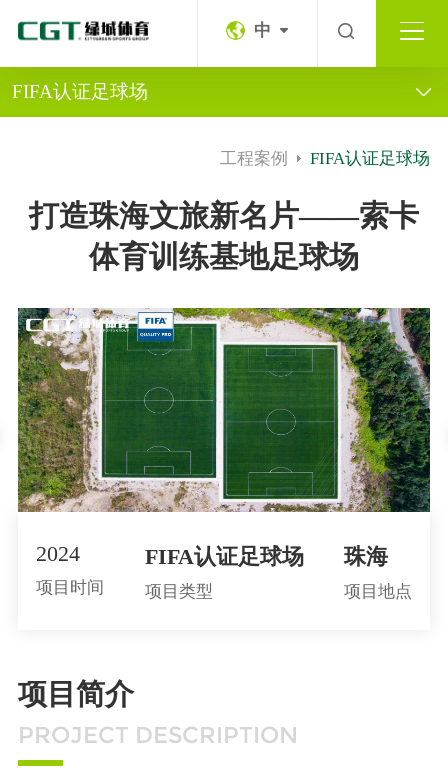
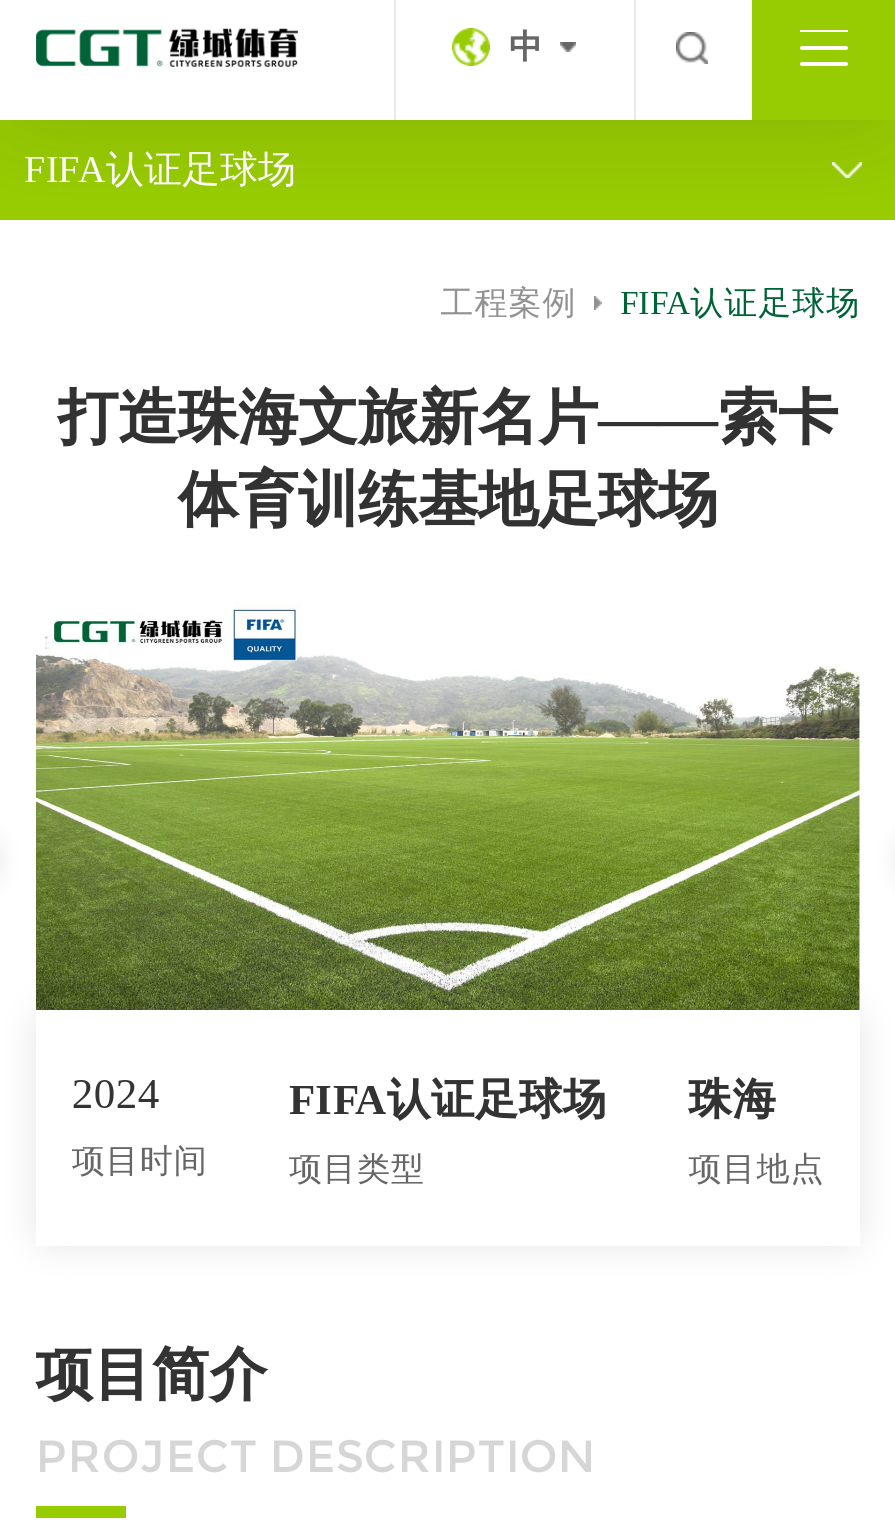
[17,307,431,512] [image] -> [36,602,862,1012] [image]

